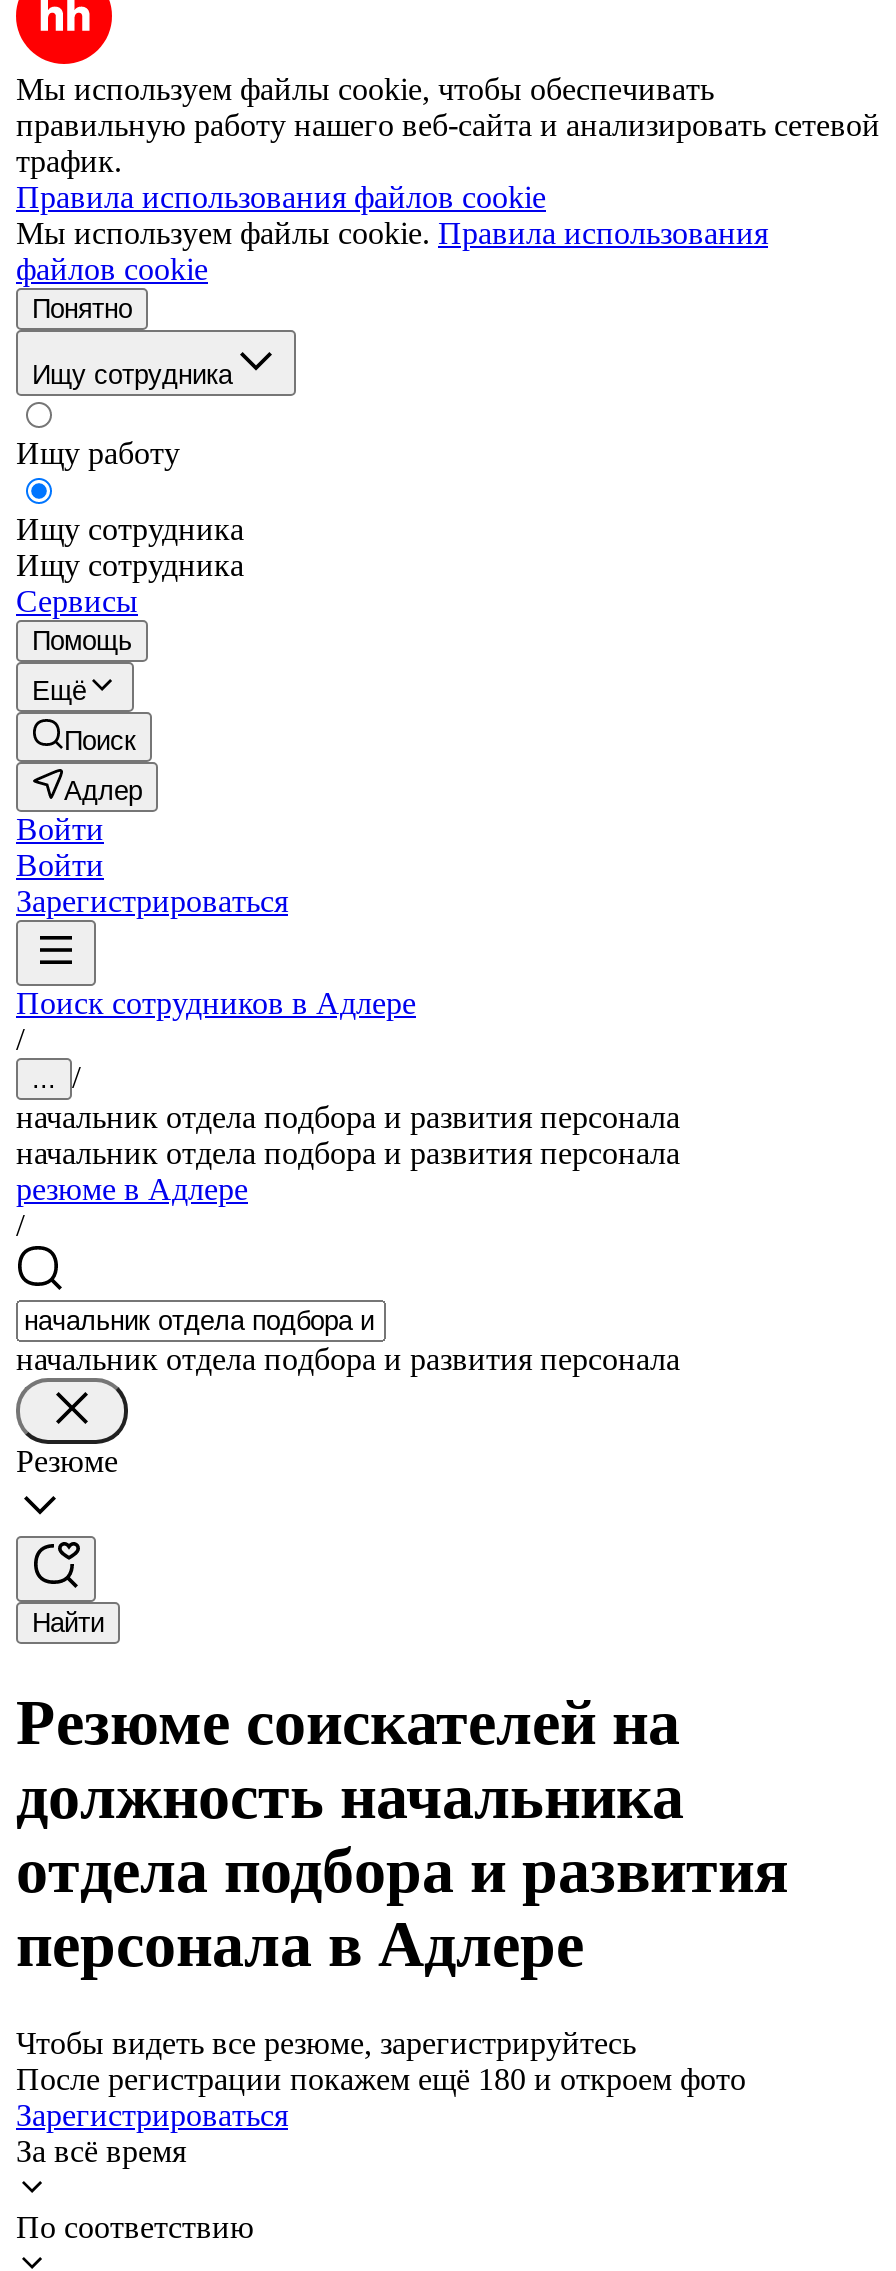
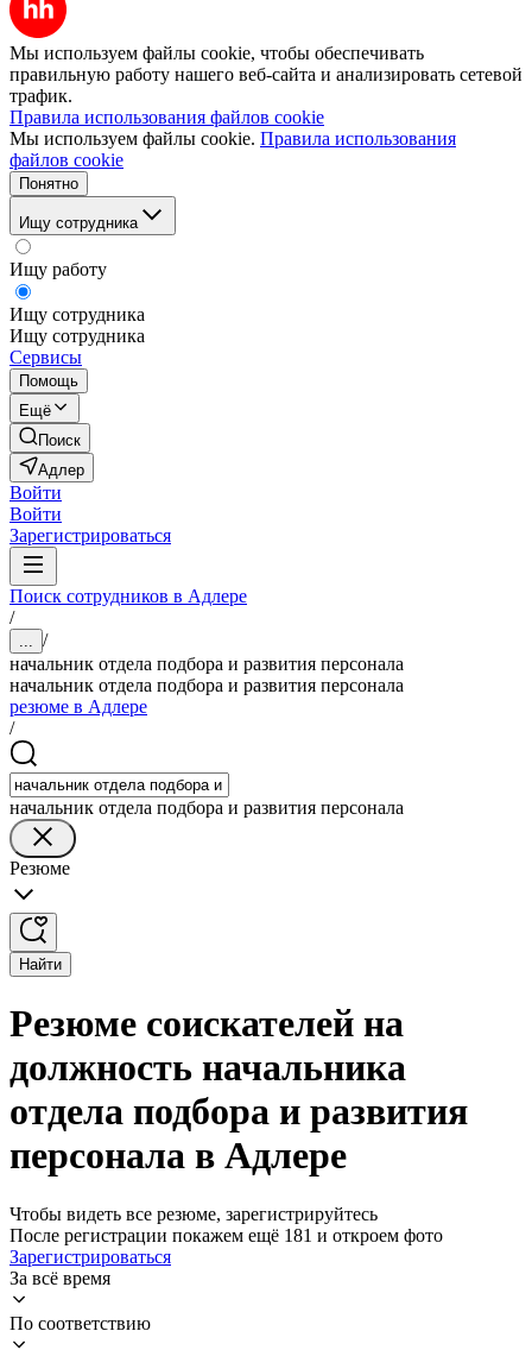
[16,2062,746,2096] После регистрации покажем ещё 180 и откроем фото -> [9,1225,443,1245] После регистрации покажем ещё 181 и откроем фото

